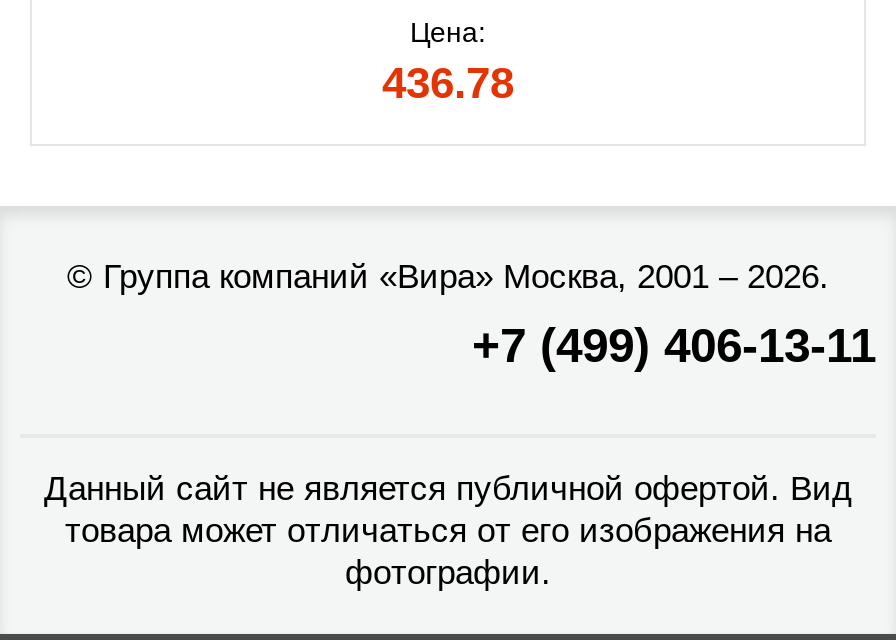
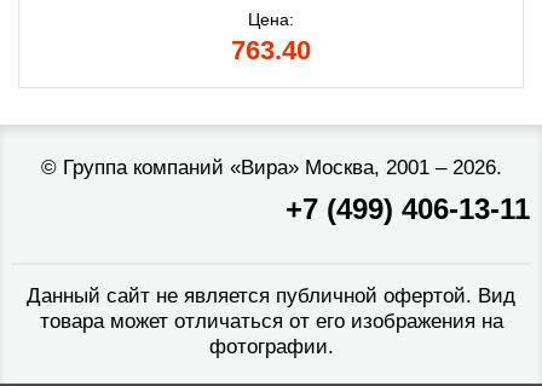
[382,58,514,108] 436.78 -> [231,35,311,65] 763.40

